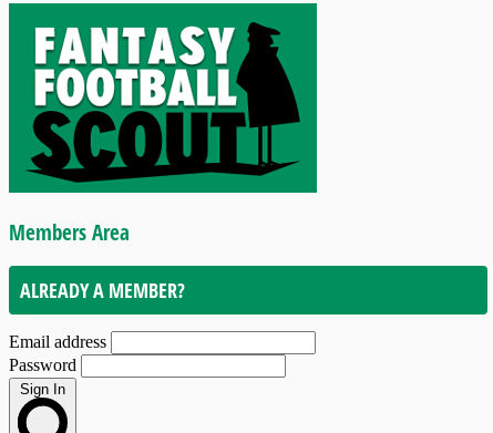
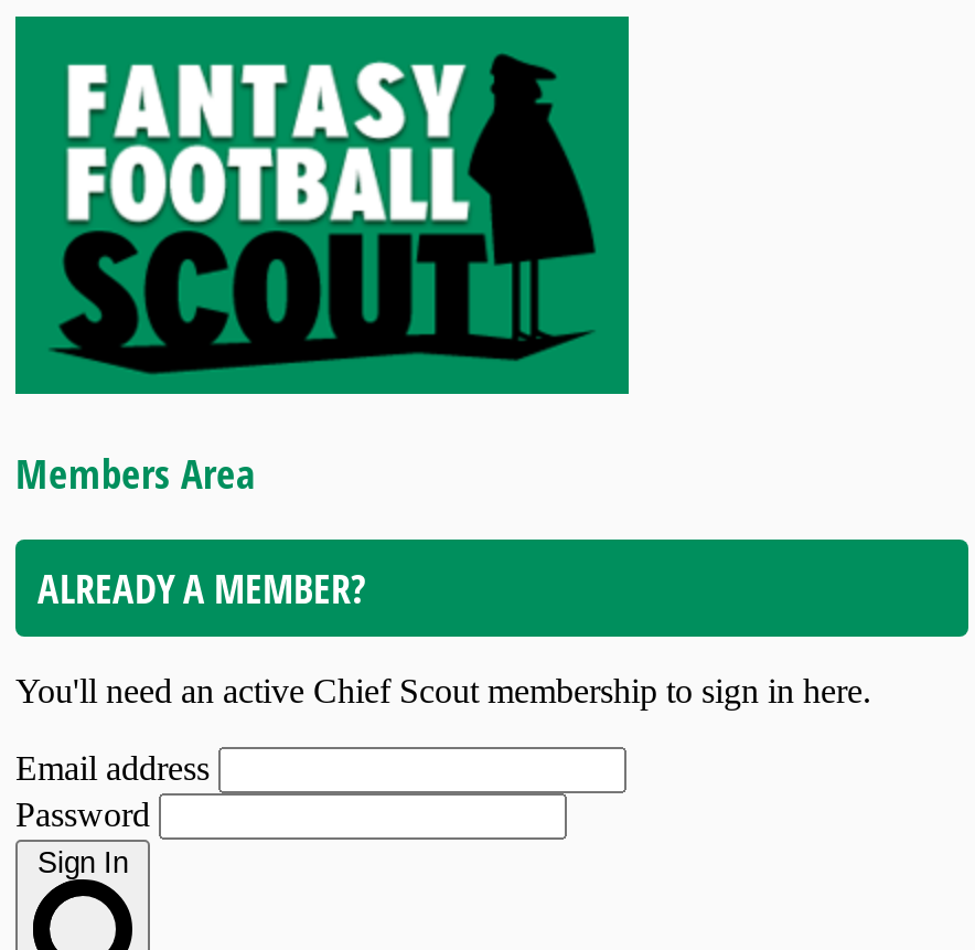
none -> [15,673,871,710] You'll need an active Chief Scout membership to sign in here.

